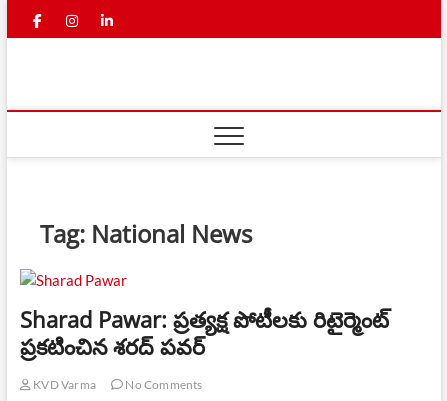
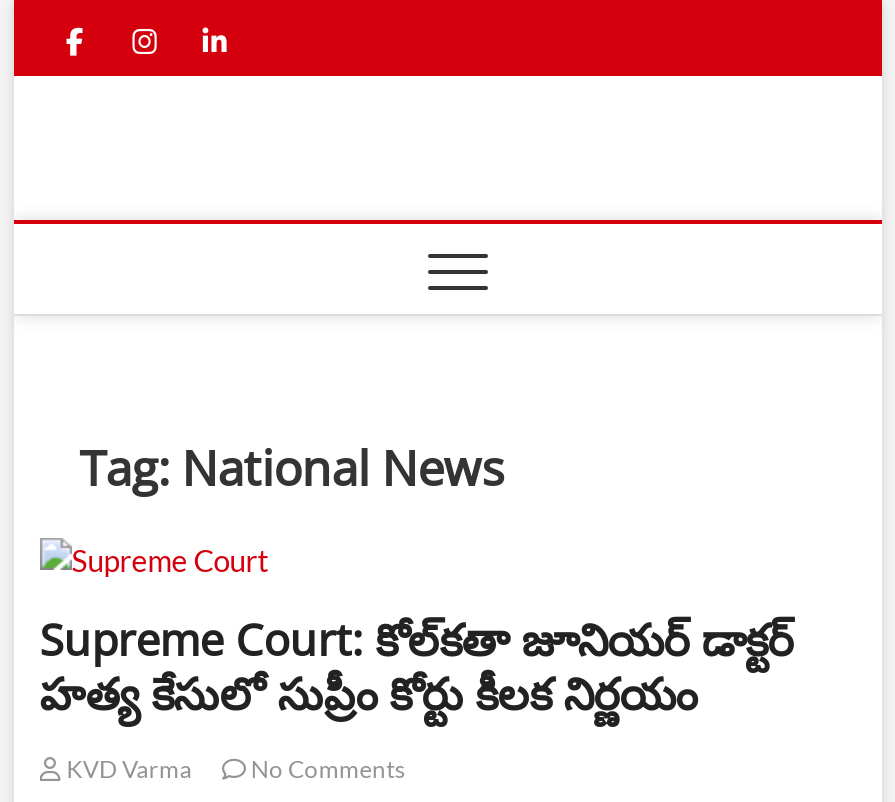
[20,304,389,361] Sharad Pawar: ప్రత్యక్ష పోటీలకు రిటైర్మెంట్ | ప్రకటించిన శరద్ పవర్ -> [40,608,794,722] Supreme Court: కోల్‌కతా జూనియర్ డాక్టర్ | హత్య కేసులో సుప్రీం కోర్టు కీలక నిర్ణయం

